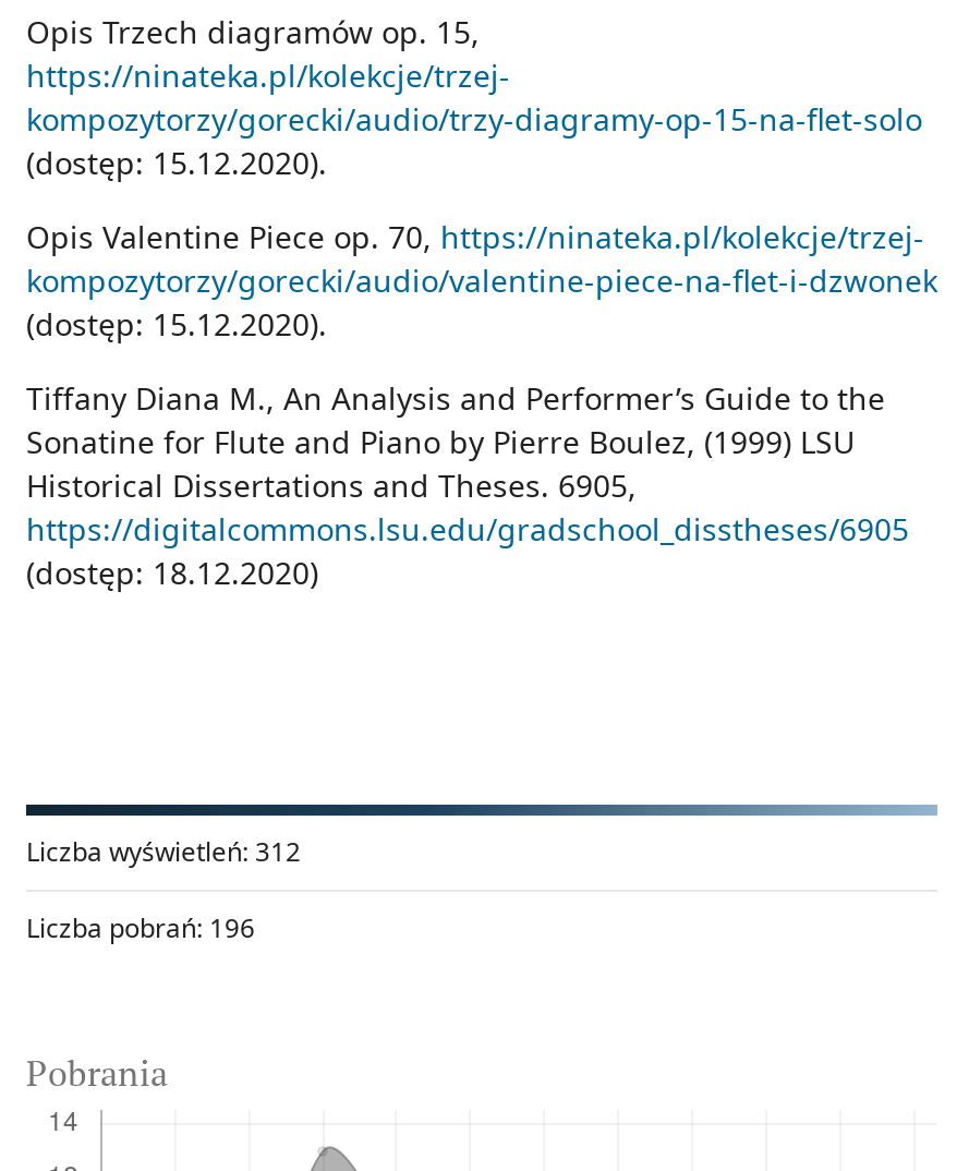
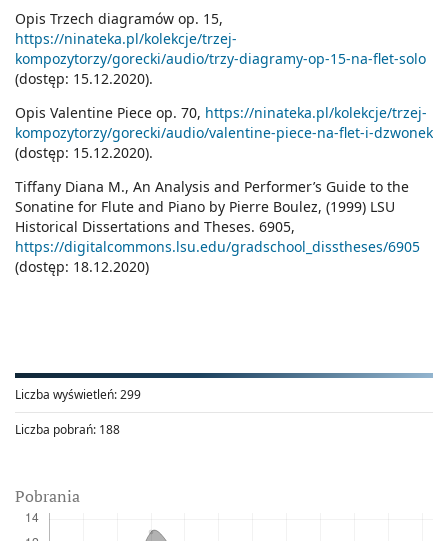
[26,834,301,871] Liczba wyświetleń: 312 -> [15,386,141,403] Liczba wyświetleń: 299
[26,910,255,947] Liczba pobrań: 196 -> [15,421,120,438] Liczba pobrań: 188

